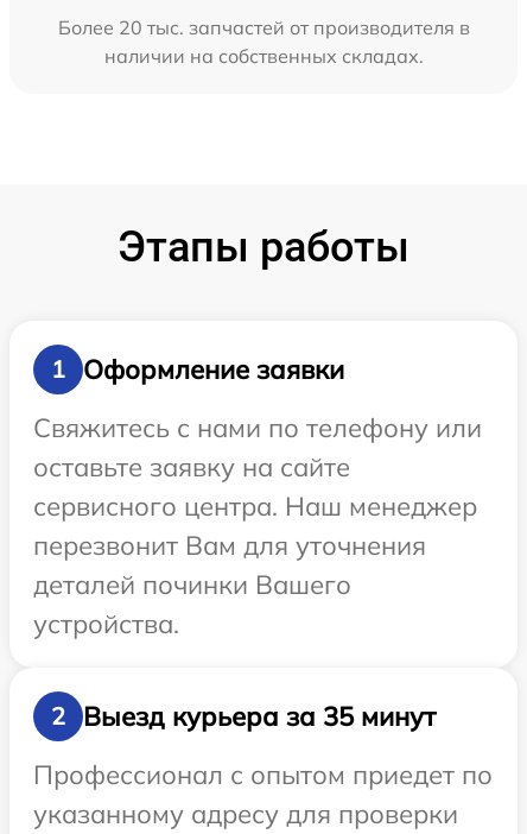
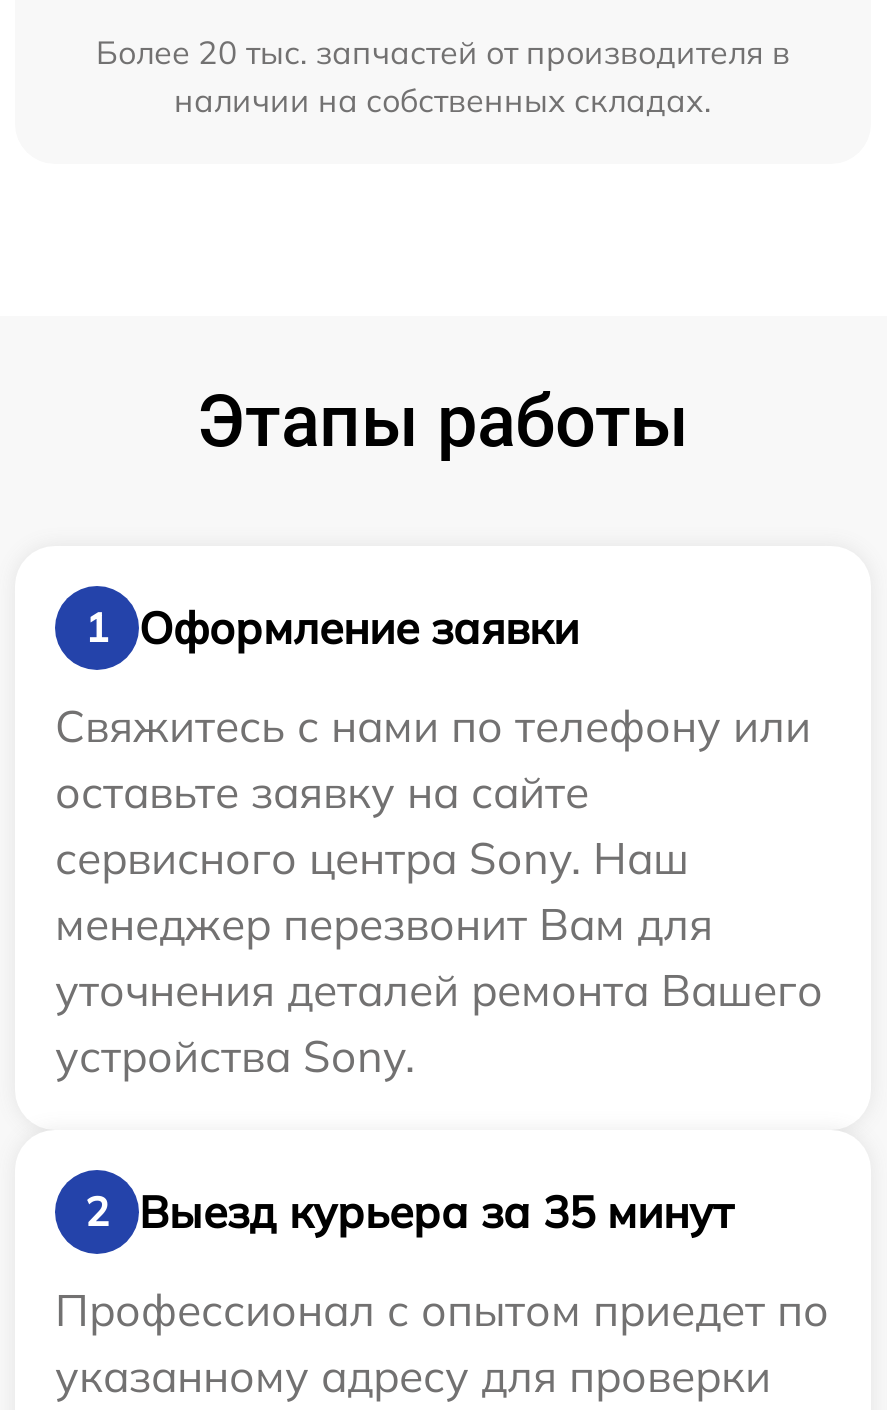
[33,490,477,641] сервисного центра. Наш менеджер | перезвонит Вам для уточнения | деталей починки Вашего | устройства. -> [55,830,823,1084] сервисного центра Sony. Наш | менеджер перезвонит Вам для | уточнения деталей ремонта Вашего | устройства Sony.

